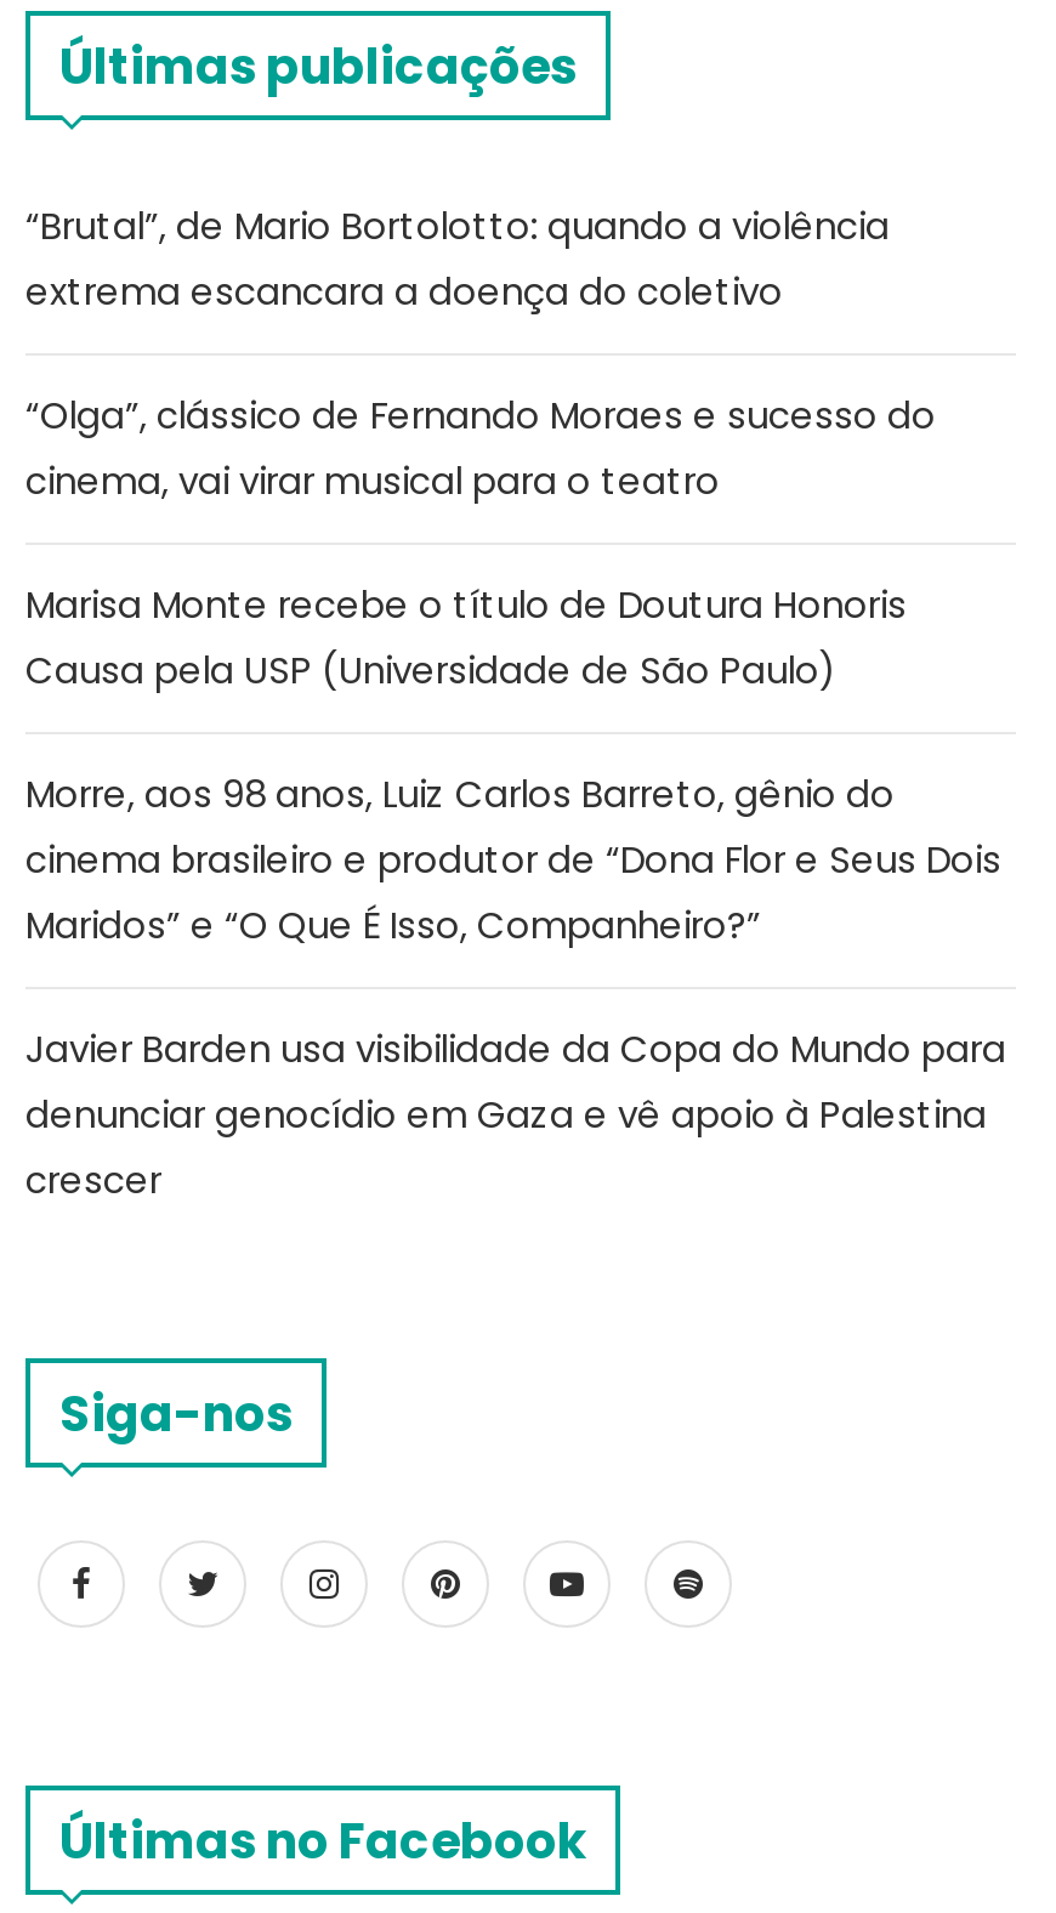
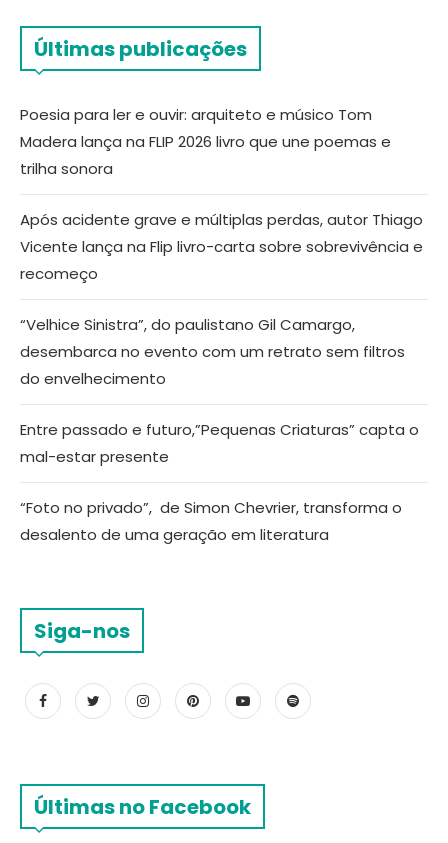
[25,199,890,316] “Brutal”, de Mario Bortolotto: quando a violência | extrema escancara a doença do coletivo -> [20,103,391,178] Poesia para ler e ouvir: arquiteto e músico Tom | Madera lança na FLIP 2026 livro que une poemas e | trilha sonora
[25,388,936,505] “Olga”, clássico de Fernando Moraes e sucesso do | cinema, vai virar musical para o teatro -> [20,208,423,283] Após acidente grave e múltiplas perdas, autor Thiago | Vicente lança na Flip livro-carta sobre sobrevivência e | recomeço
[25,578,907,694] Marisa Monte recebe o título de Doutura Honoris | Causa pela USP (Universidade de São Paulo) -> [20,313,405,388] “Velhice Sinistra”, do paulistano Gil Camargo, | desembarca no evento com um retrato sem filtros | do envelhecimento
[25,767,1001,949] Morre, aos 98 anos, Luiz Carlos Barreto, gênio do | cinema brasileiro e produtor de “Dona Flor e Seus Dois | Maridos” e “O Que É Isso, Companheiro?” -> [20,418,419,466] Entre passado e futuro,”Pequenas Criaturas” capta o | mal-estar presente
[25,1022,1006,1204] Javier Barden usa visibilidade da Copa do Mundo para | denunciar genocídio em Gaza e vê apoio à Palestina | crescer -> [20,496,402,544] “Foto no privado”, de Simon Chevrier, transforma o | desalento de uma geração em literatura

